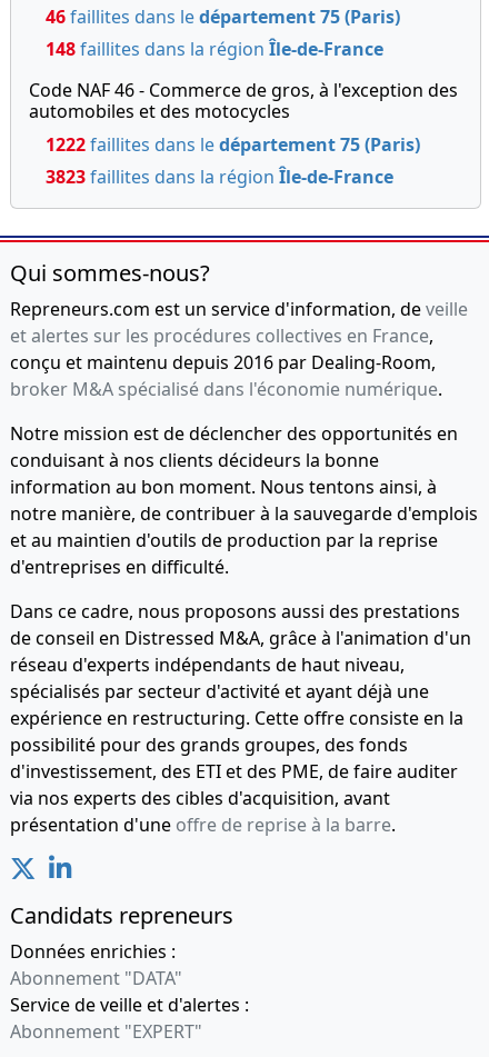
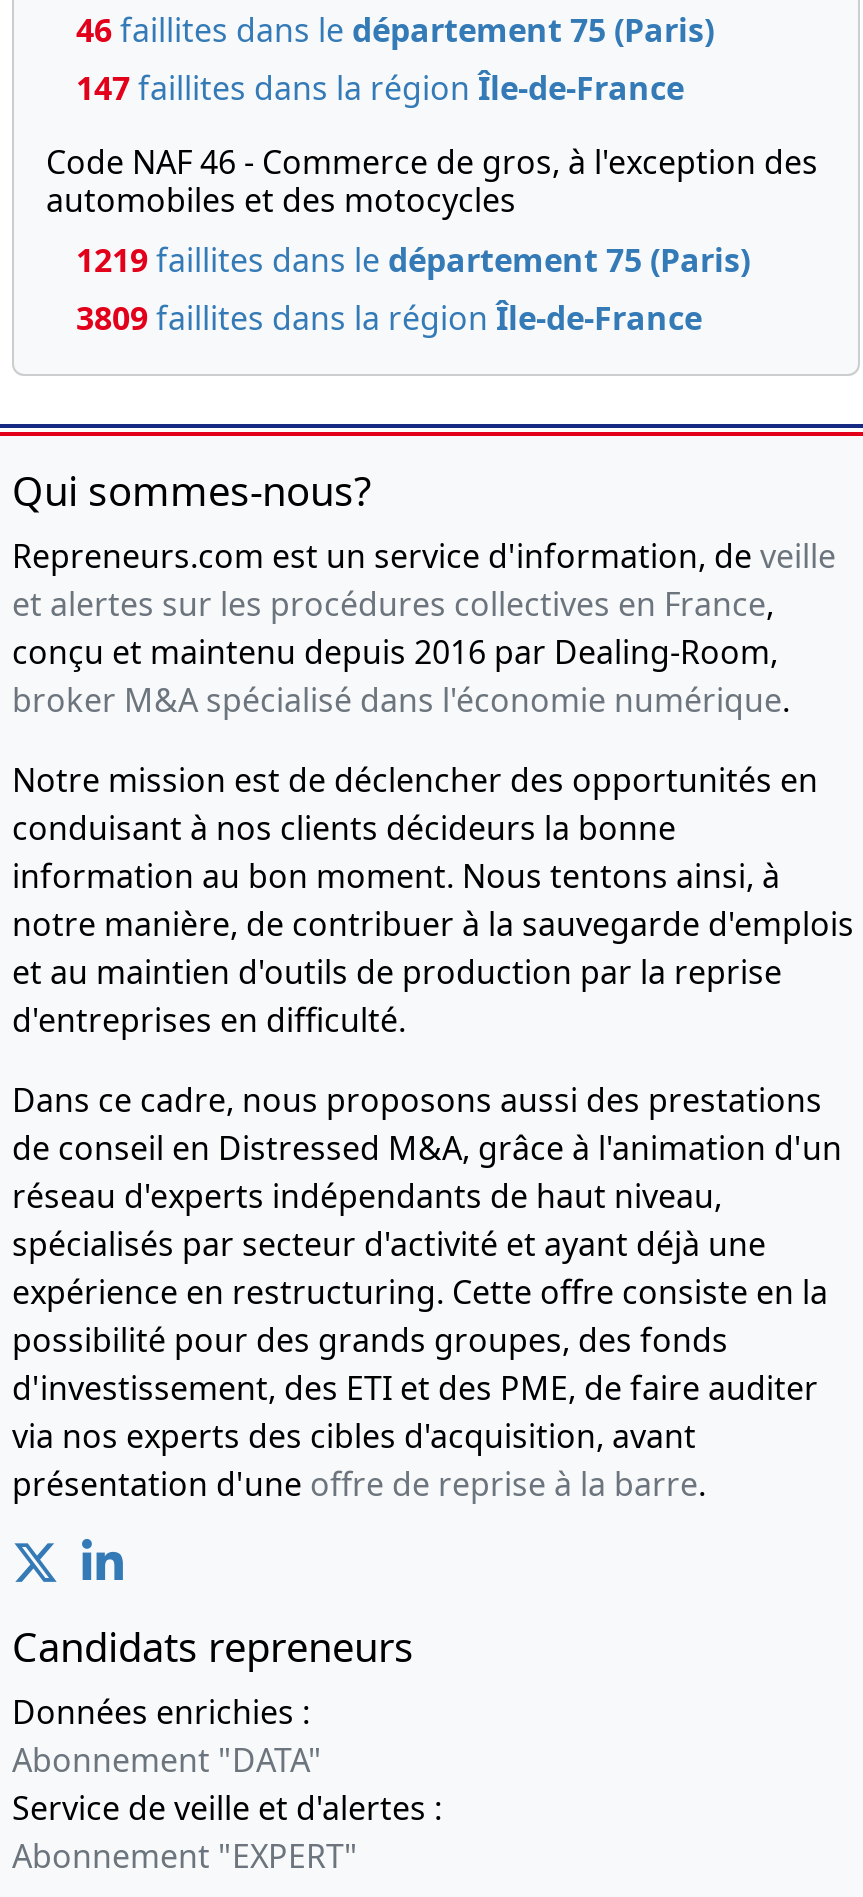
[46,36,383,61] 148 faillites dans la région Île-de-France -> [76,66,684,110] 147 faillites dans la région Île-de-France
[46,132,420,156] 1222 faillites dans le département 75 (Paris) -> [76,238,750,282] 1219 faillites dans le département 75 (Paris)
[46,164,393,189] 3823 faillites dans la région Île-de-France -> [76,296,702,340] 3809 faillites dans la région Île-de-France

